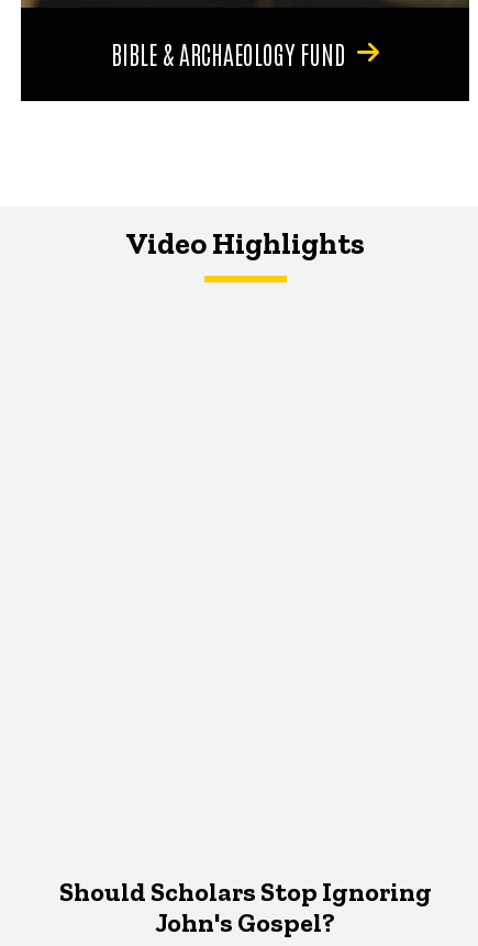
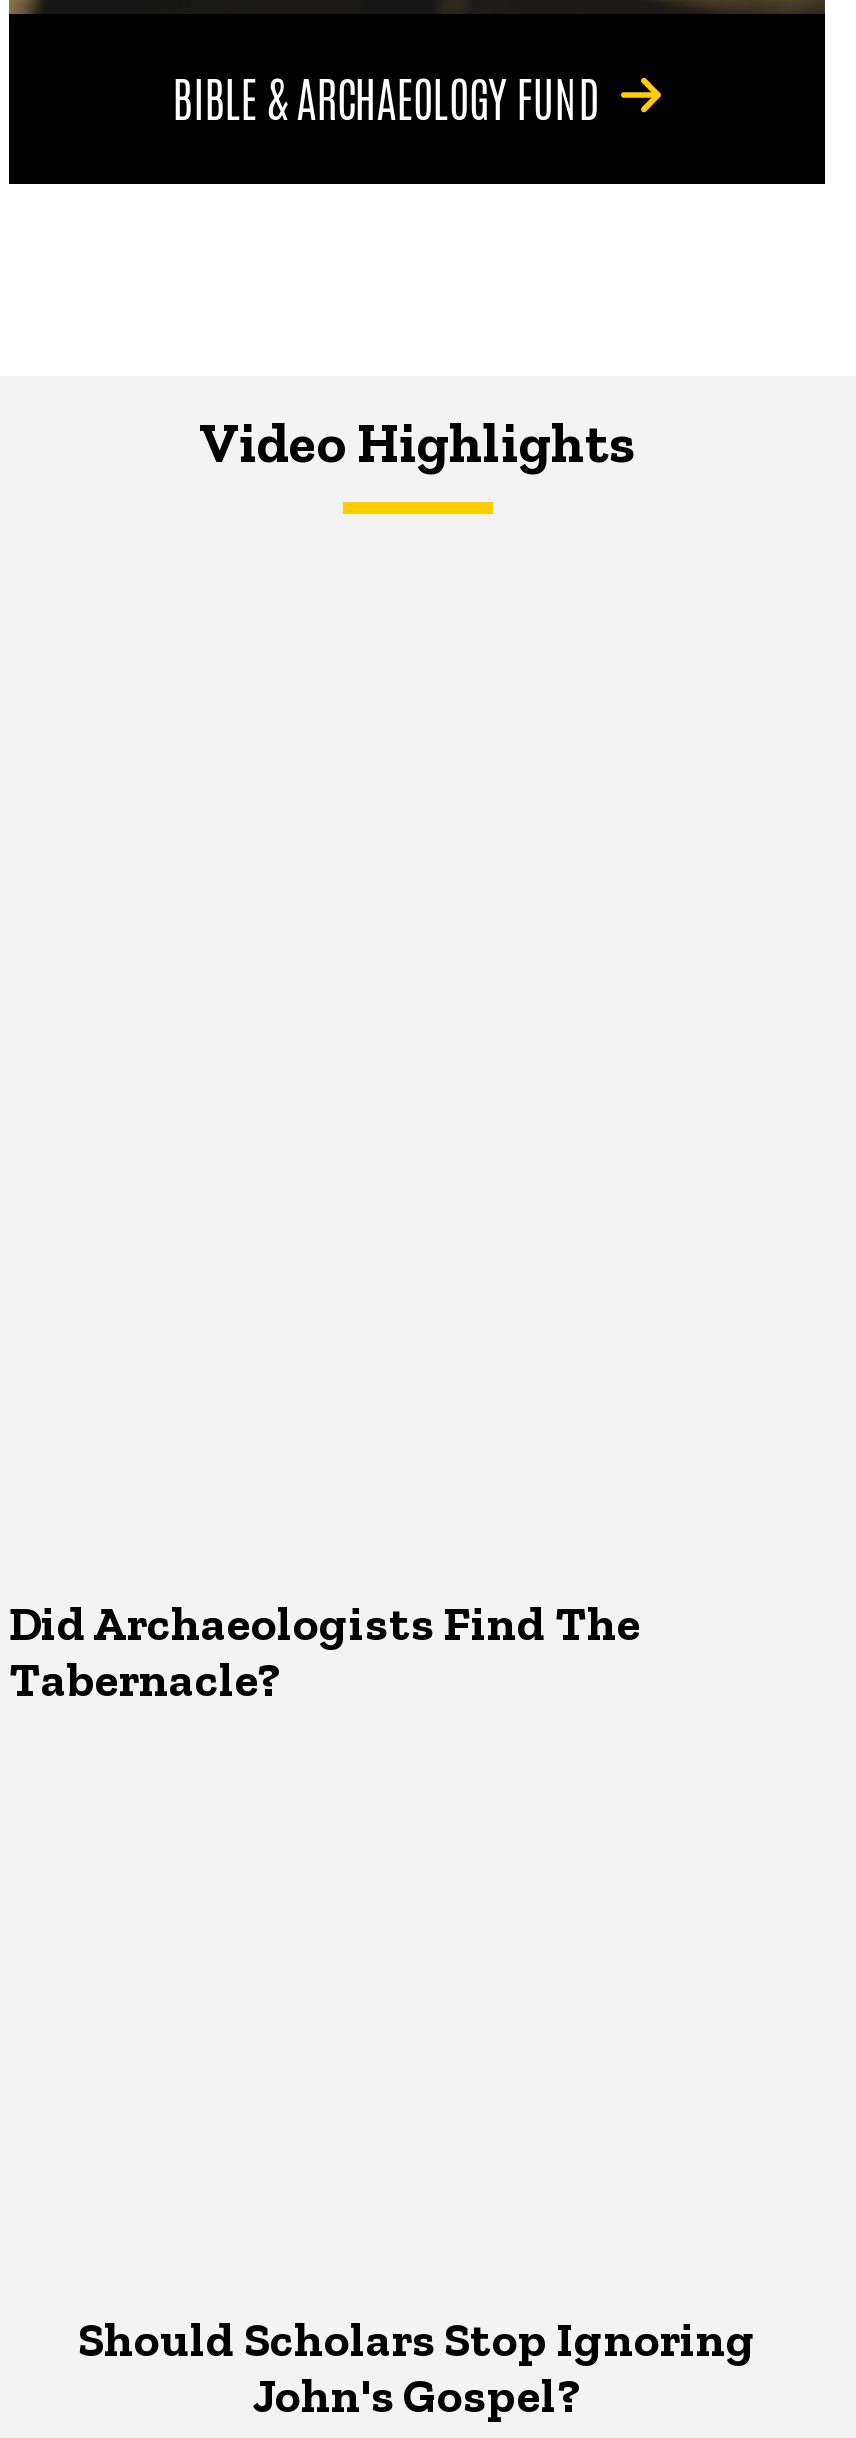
none -> [9,1594,641,1708] Did Archaeologists Find The | Tabernacle?

